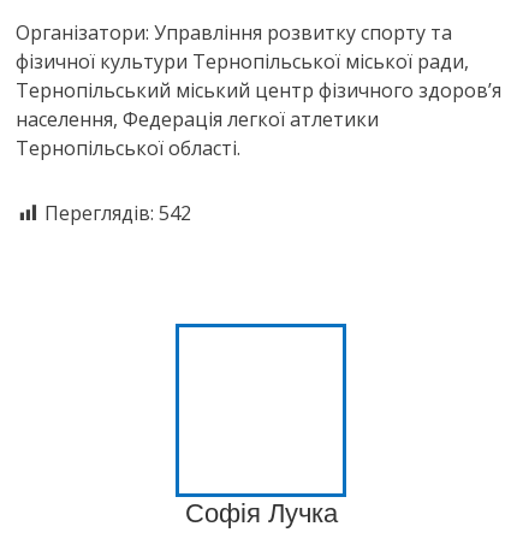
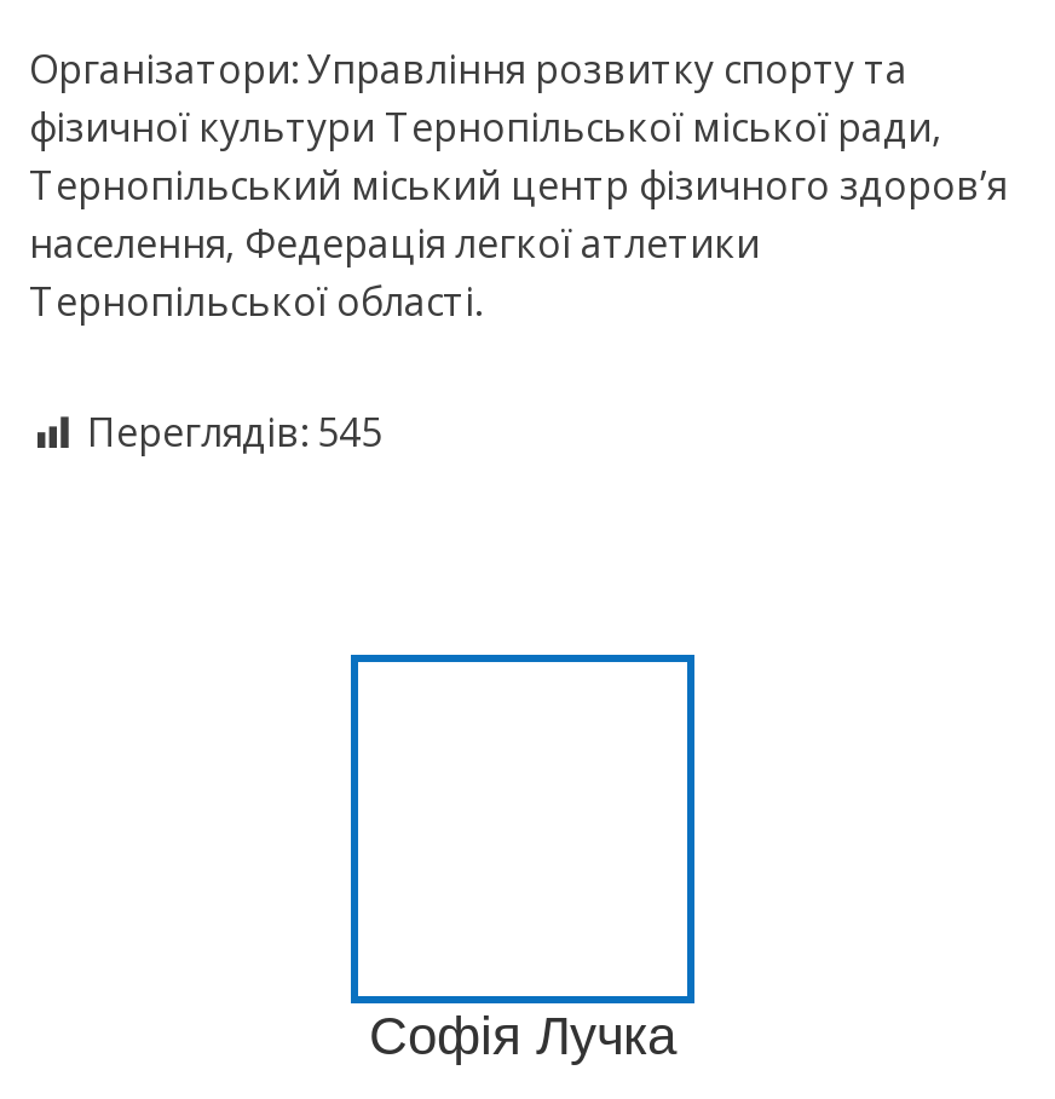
[44,200,191,226] Переглядів: 542 -> [87,405,382,459] Переглядів: 545

